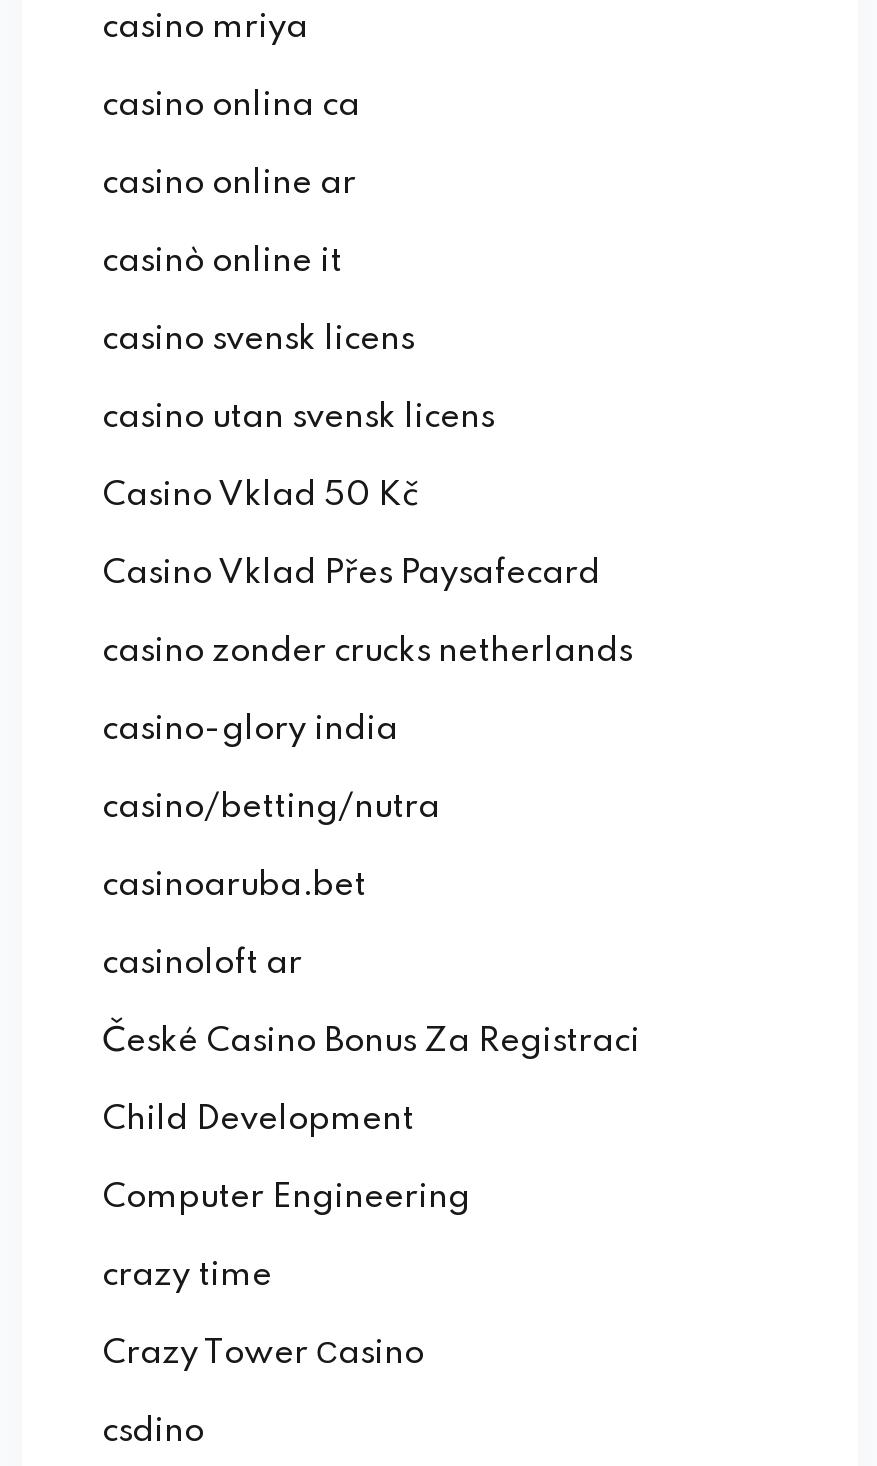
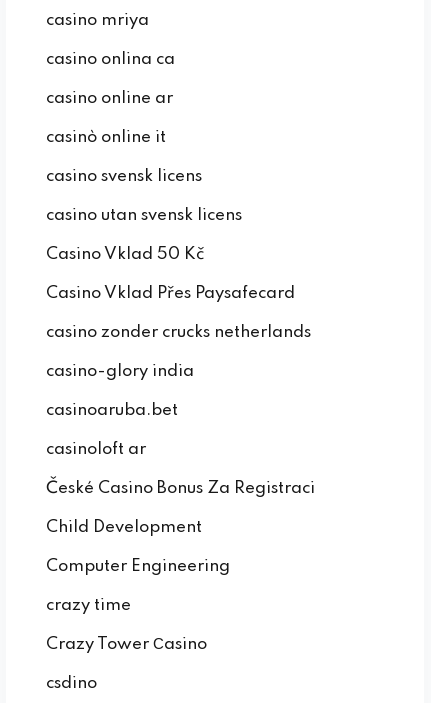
[102,791,440,825] casino/betting/nutra -> none

